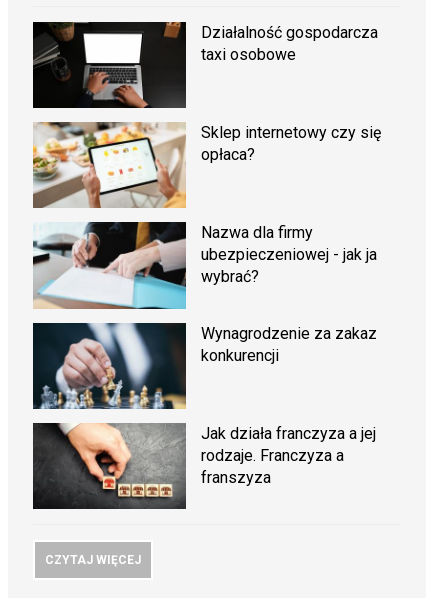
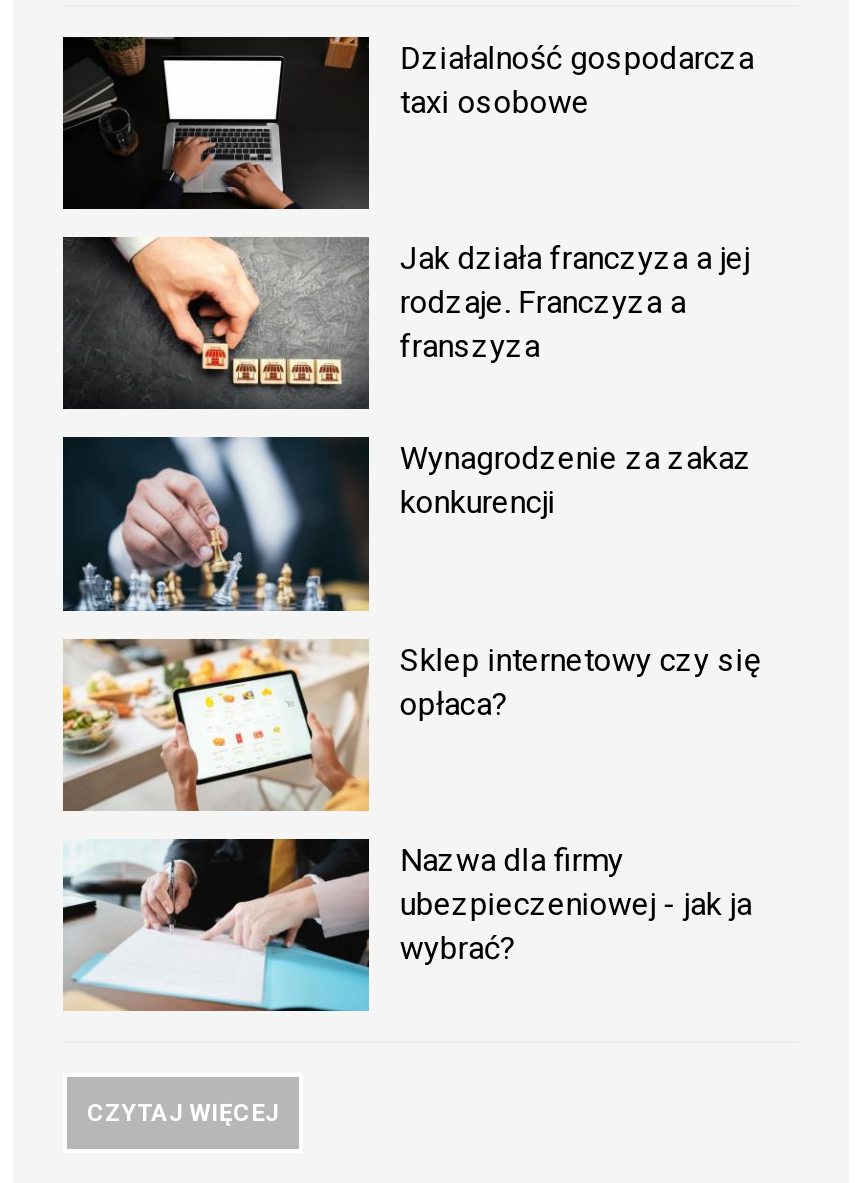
moved [31,121,381,286] -> [59,635,760,967]: [image] | Sklep internetowy czy się | opłaca? | Nazwa dla firmy | ubezpieczeniowej - jak ja | wybrać?
moved [32,322,377,410] -> [63,435,752,613]: [image] | Wynagrodzenie za zakaz | konkurencji
moved [32,422,376,510] -> [61,235,750,411]: [image] | Jak działa franczyza a jej | rodzaje. Franczyza a | franszyza

